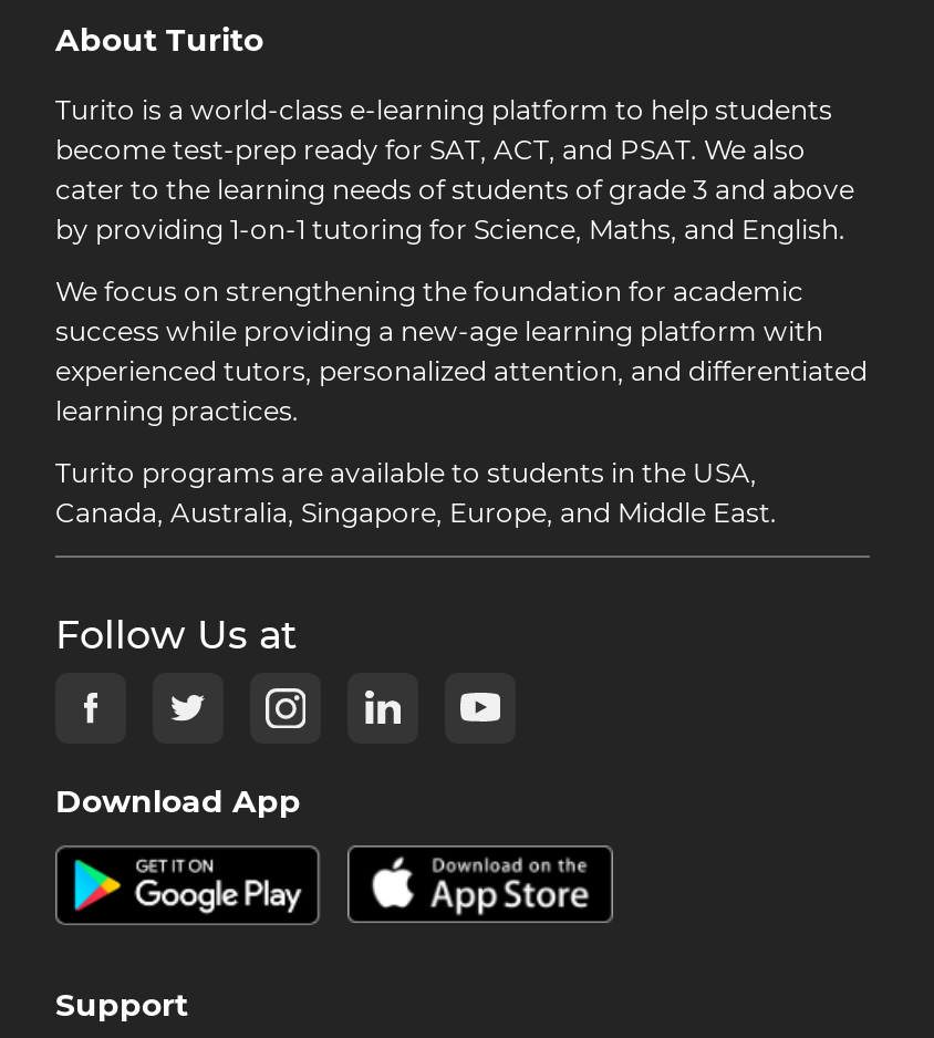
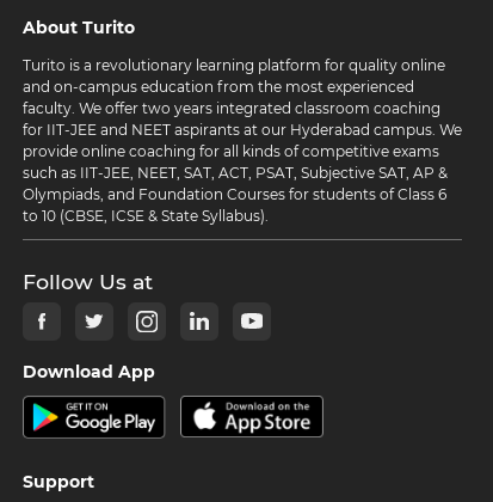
[55,92,868,528] Turito is a world-class e-learning platform to help students | become test-prep ready for SAT, ACT, and PSAT. We also | cater to the learning needs of students of grade 3 and above | by providing 1-on-1 tutoring for Science, Maths, and English. | We focus on strengthening the foundation for academic | success while providing a new-age learning platform with | experienced tutors, personalized attention, and differentiated | learning practices. | Turito programs are available to students in the USA, | Canada, Australia, Singapore, Europe, and Middle East. -> [23,56,462,224] Turito is a revolutionary learning platform for quality online | and on-campus education from the most experienced | faculty. We offer two years integrated classroom coaching | for IIT-JEE and NEET aspirants at our Hyderabad campus. We | provide online coaching for all kinds of competitive exams | such as IIT-JEE, NEET, SAT, ACT, PSAT, Subjective SAT, AP & | Olympiads, and Foundation Courses for students of Class 6 | to 10 (CBSE, ICSE & State Syllabus).

